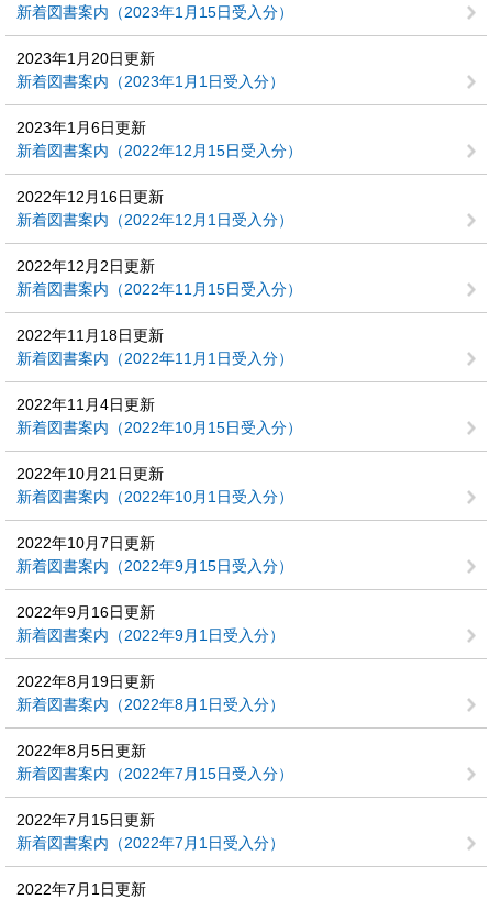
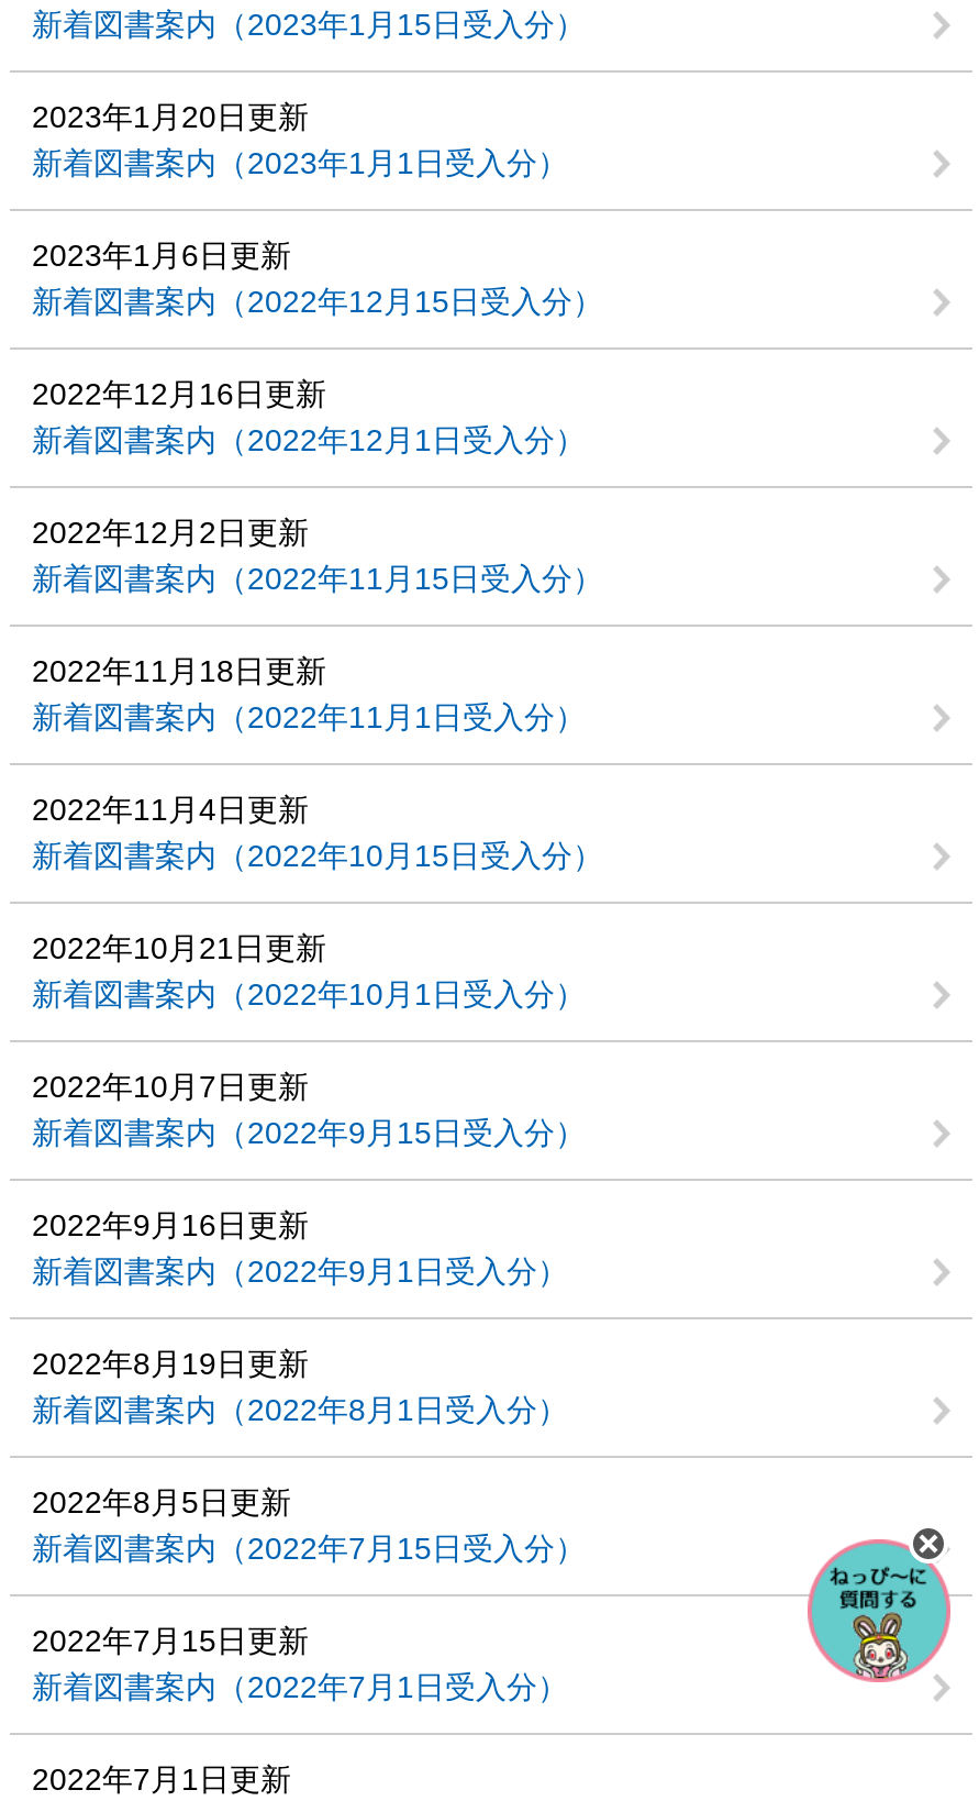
none -> [805,1526,953,1684] [image]

